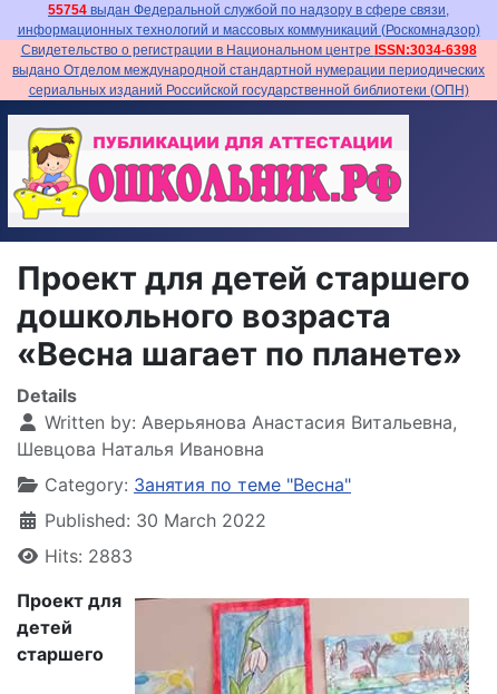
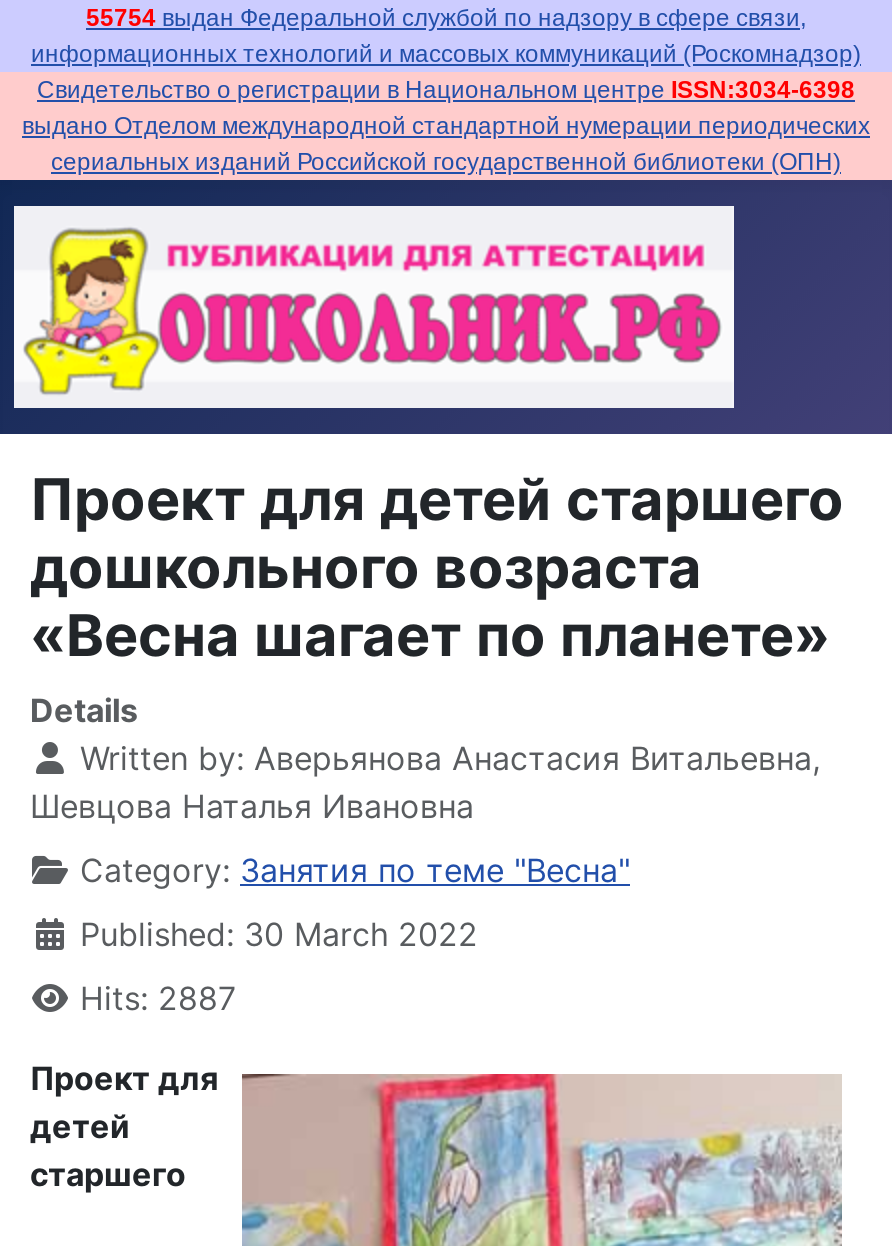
[45,545,133,567] Hits: 2883 -> [80,978,236,1018] Hits: 2887

